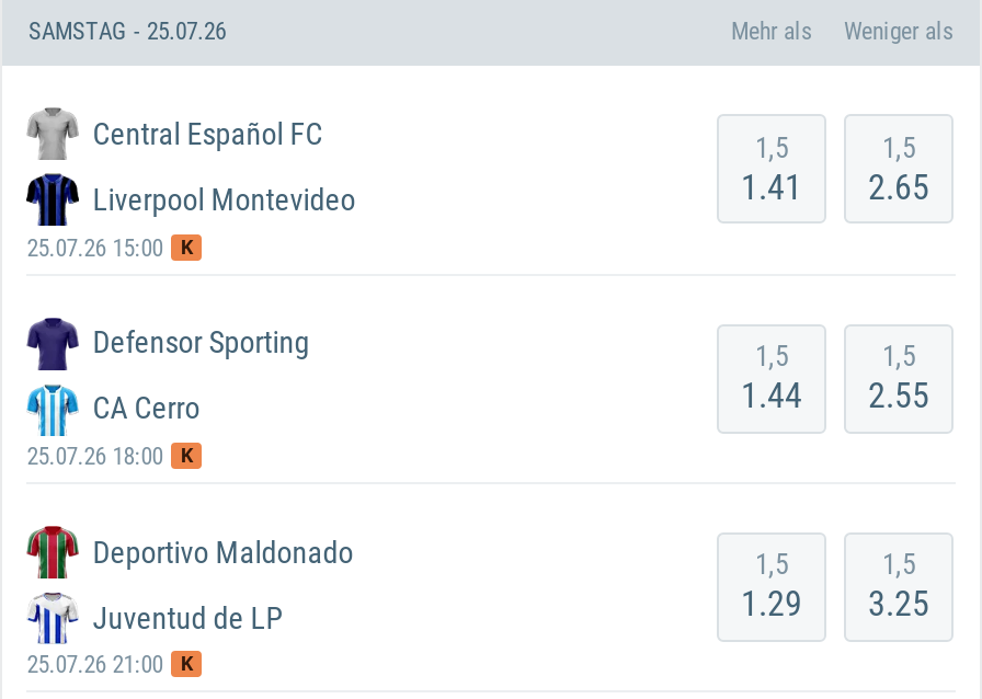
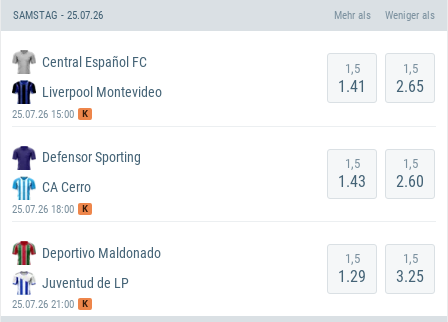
[741,375,802,417] 1.44 -> [338,172,366,191] 1.43
[868,375,929,417] 2.55 -> [396,172,424,191] 2.60

